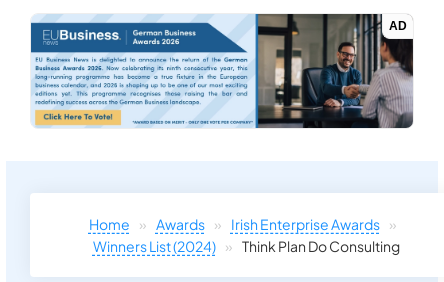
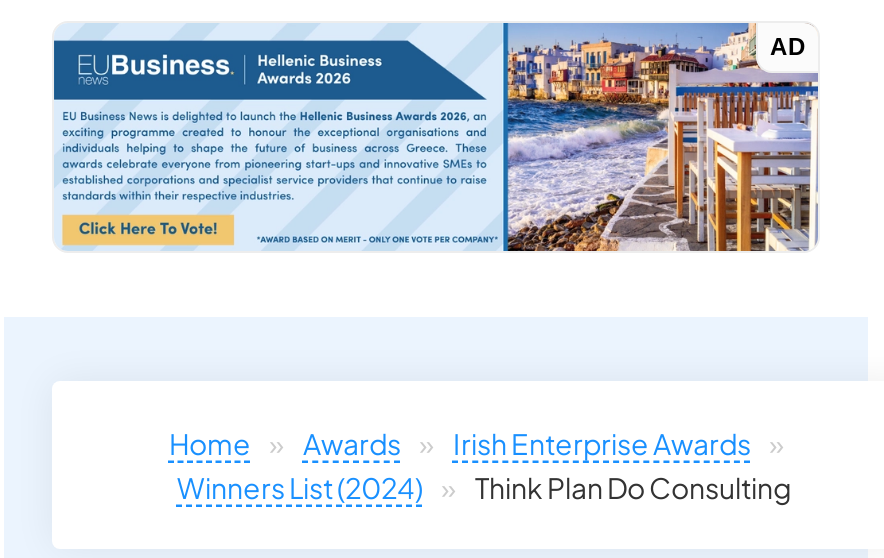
[257,13,414,129] [image] -> [506,21,820,253] [image]

